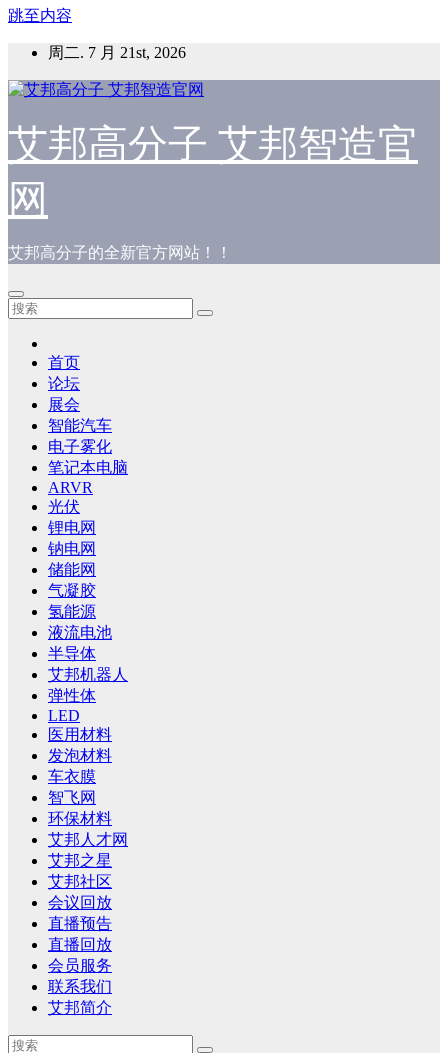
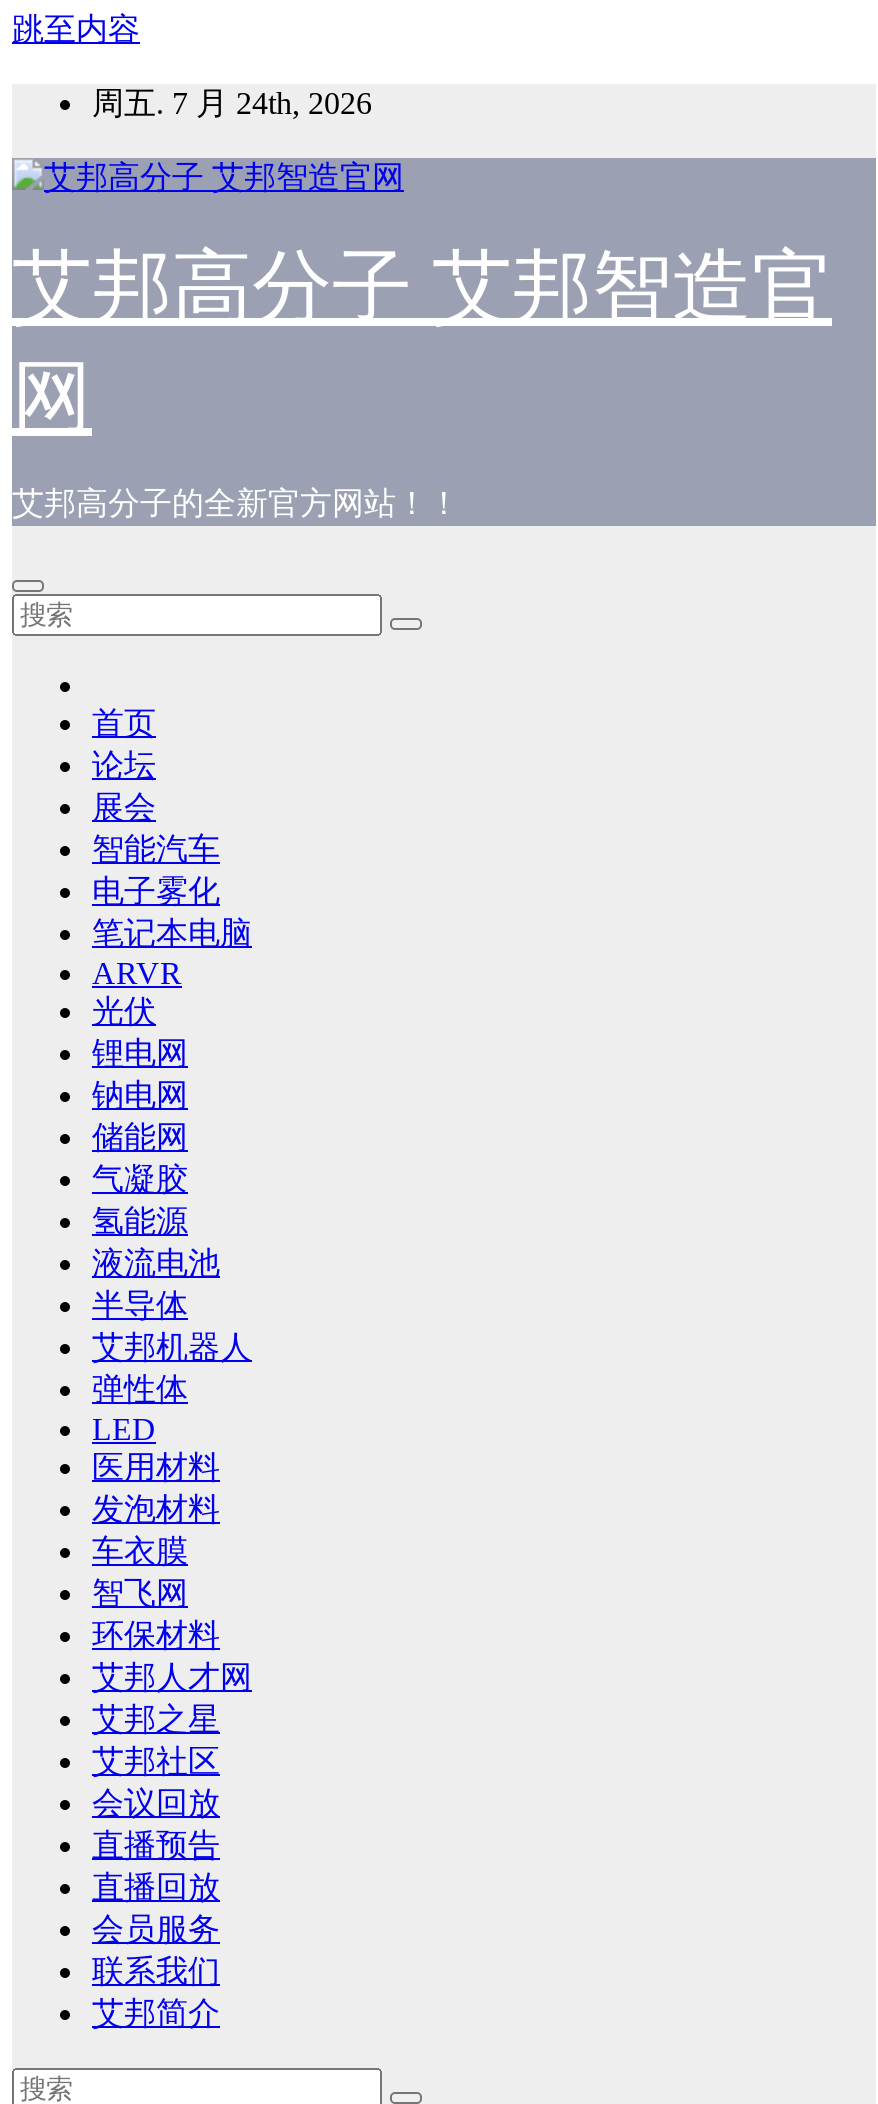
[48,44,186,61] 周二. 7 月 21st, 2026 -> [92,86,372,120] 周五. 7 月 24th, 2026

